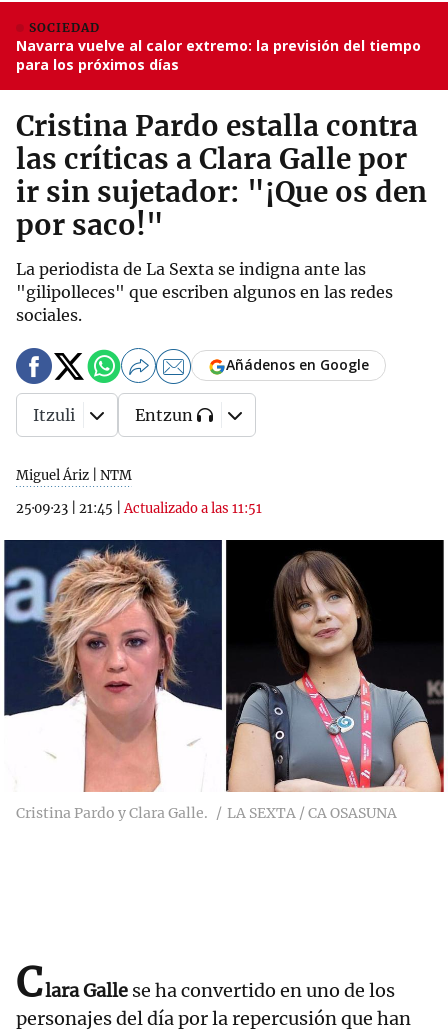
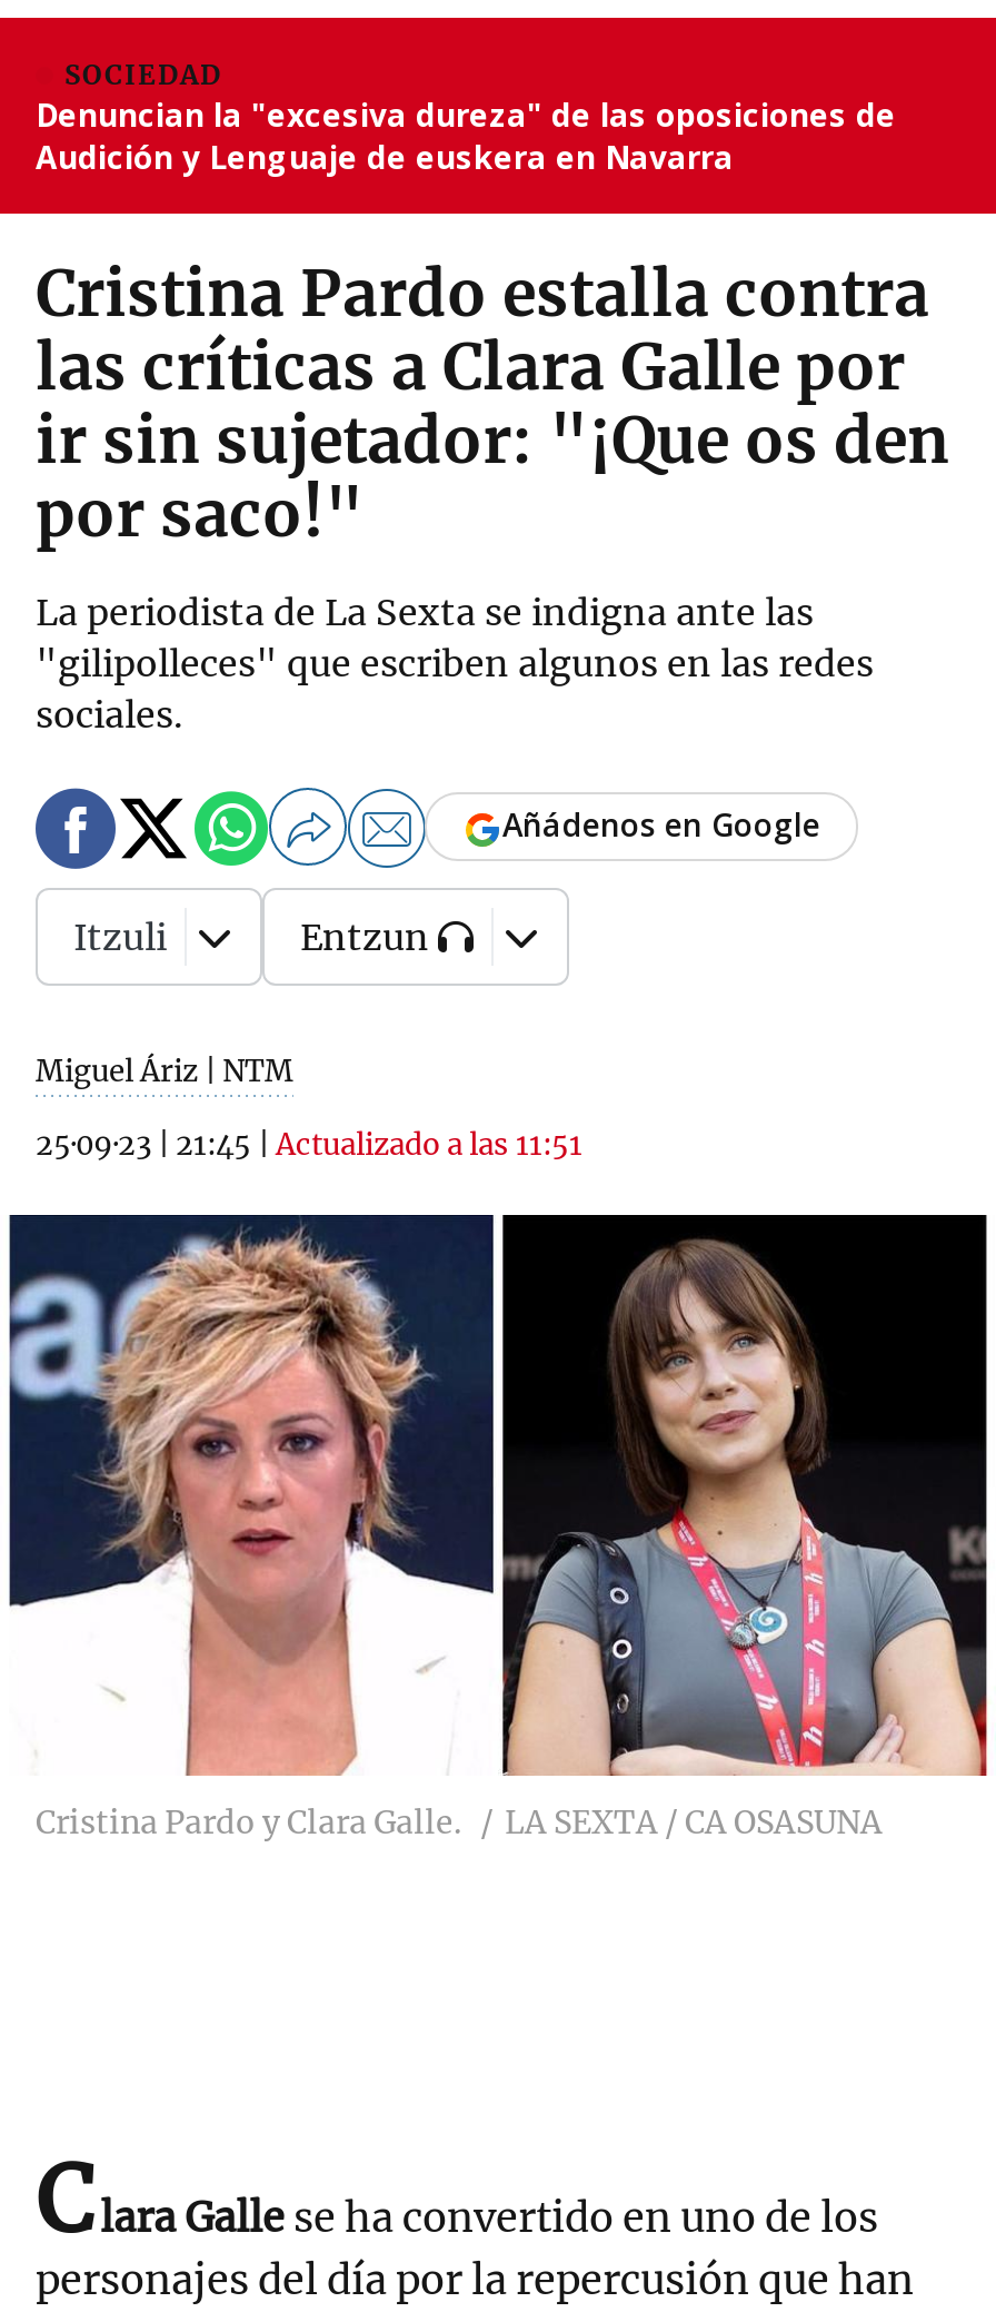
[16,36,421,74] Navarra vuelve al calor extremo: la previsión del tiempo | para los próximos días -> [36,93,896,178] Denuncian la "excesiva dureza" de las oposiciones de | Audición y Lenguaje de euskera en Navarra

